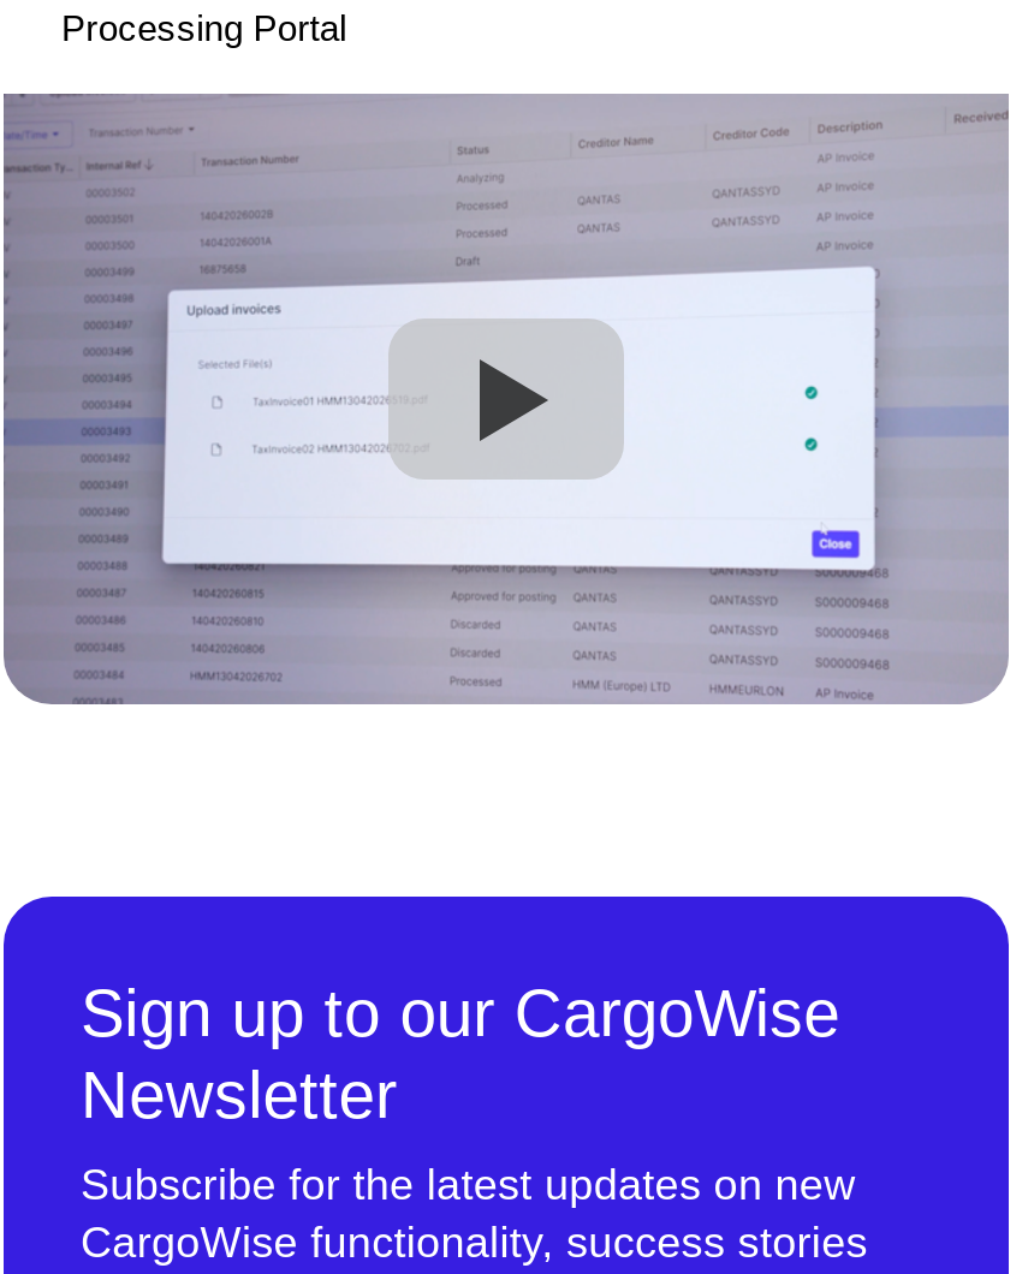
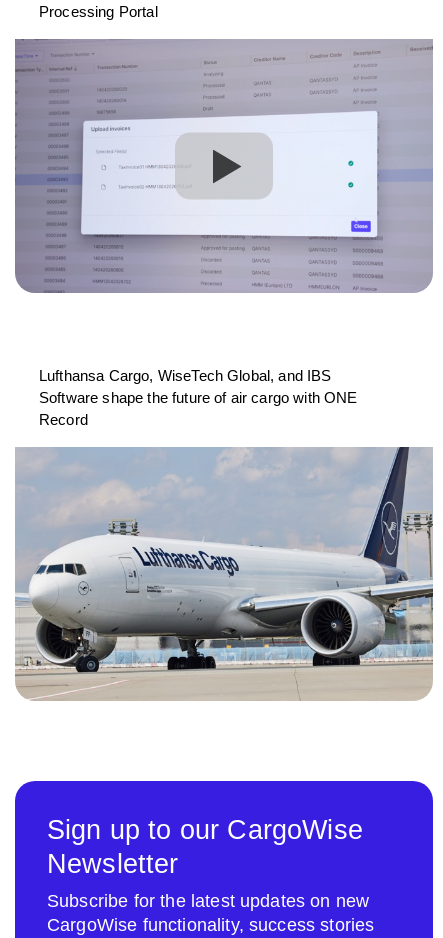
none -> [15,447,433,701] [image]
none -> [39,367,357,428] Lufthansa Cargo, WiseTech Global, and IBS | Software shape the future of air cargo with ONE | Record

